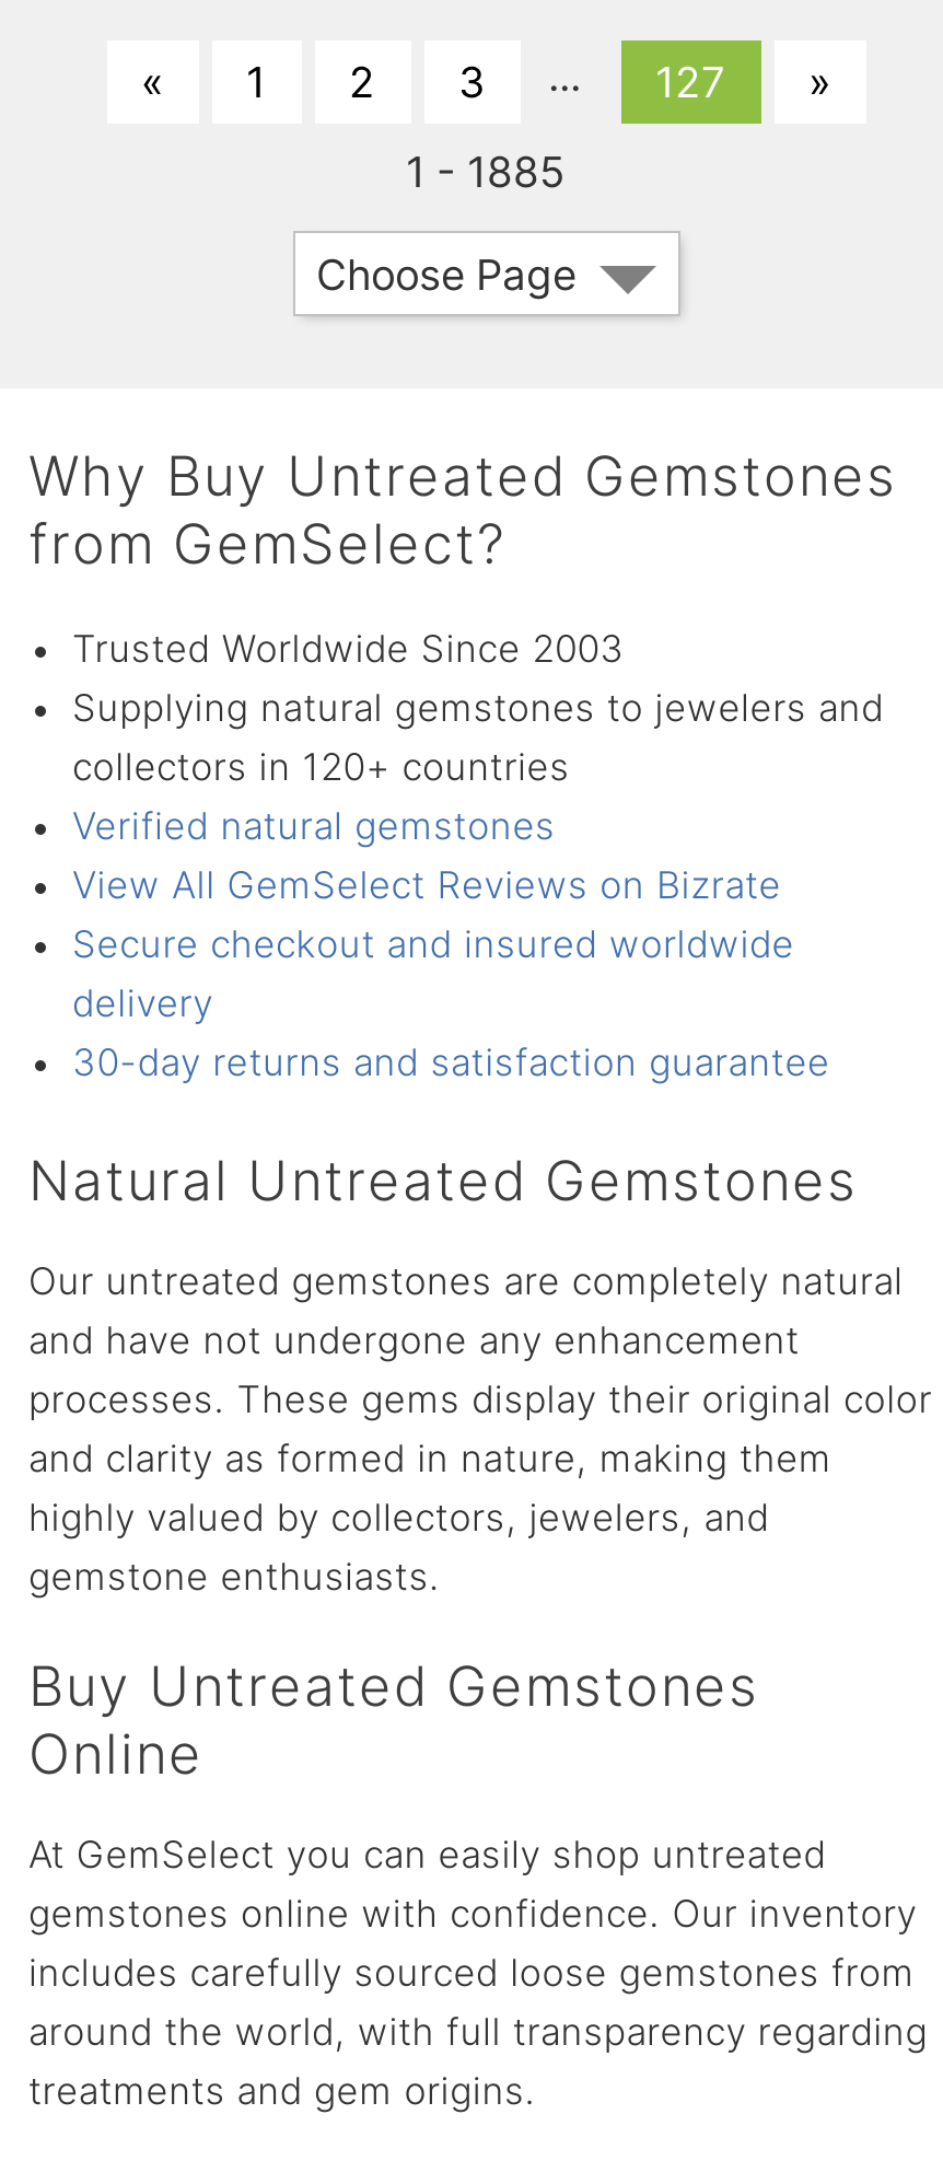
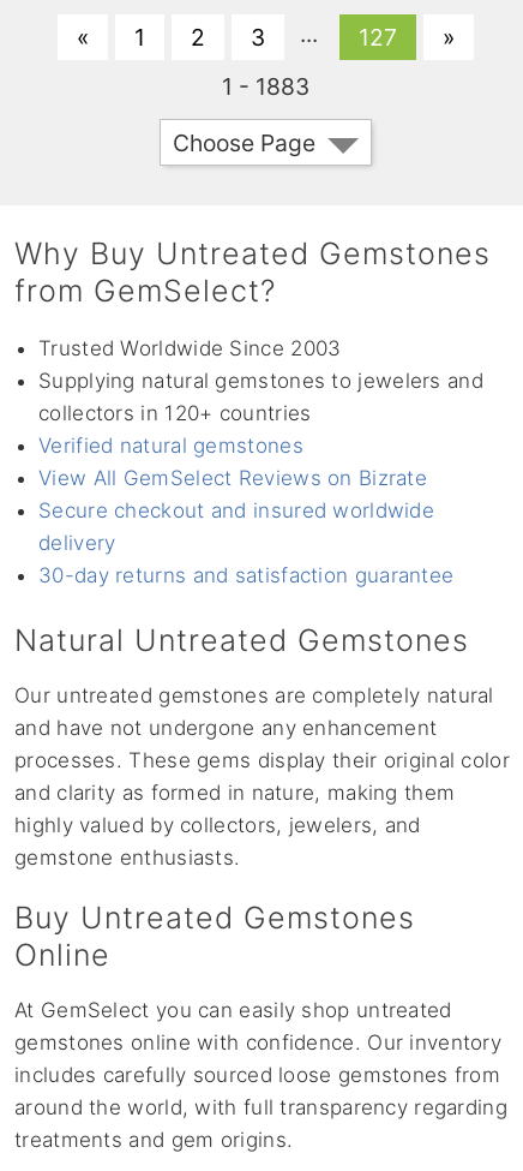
[406,146,566,198] 1 - 1885 -> [221,72,309,101] 1 - 1883

